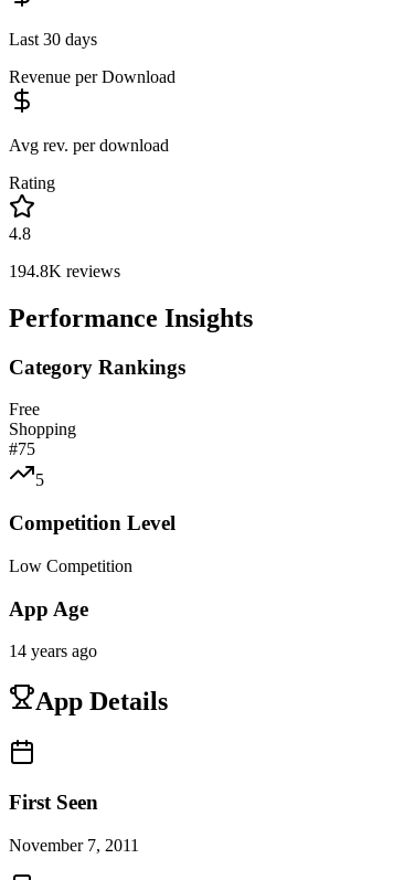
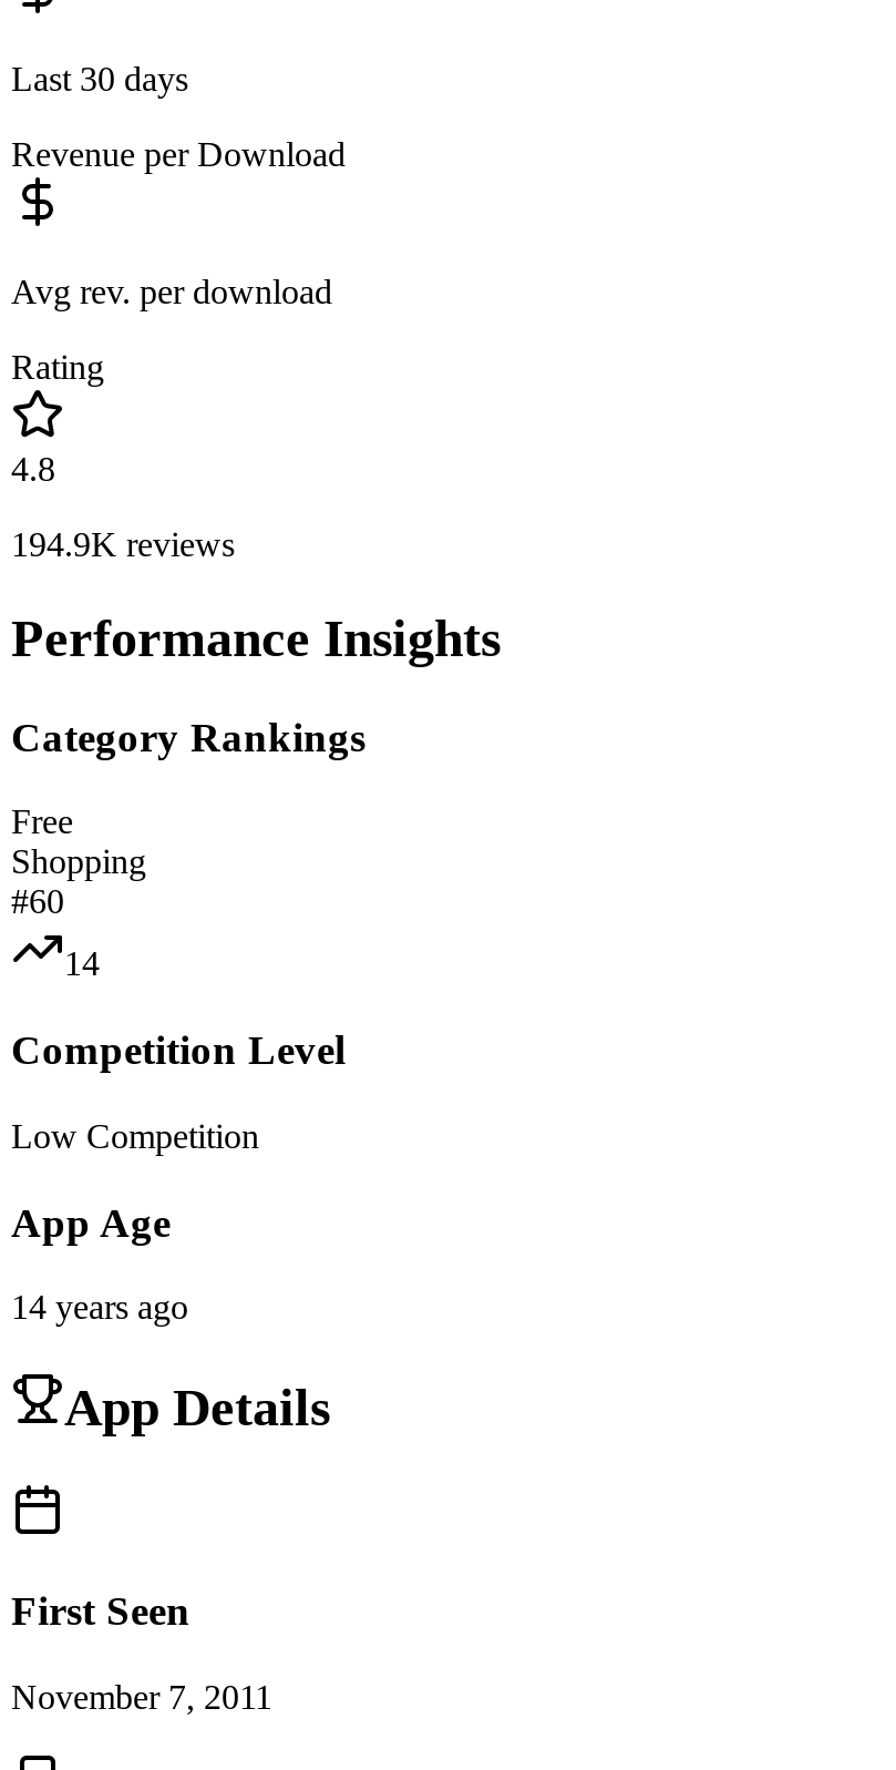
[9,262,120,280] 194.8K reviews -> [11,525,235,563] 194.9K reviews
[9,440,35,459] #75 -> [11,883,64,921] #60
[35,471,44,490] 5 -> [64,945,100,983] 14

